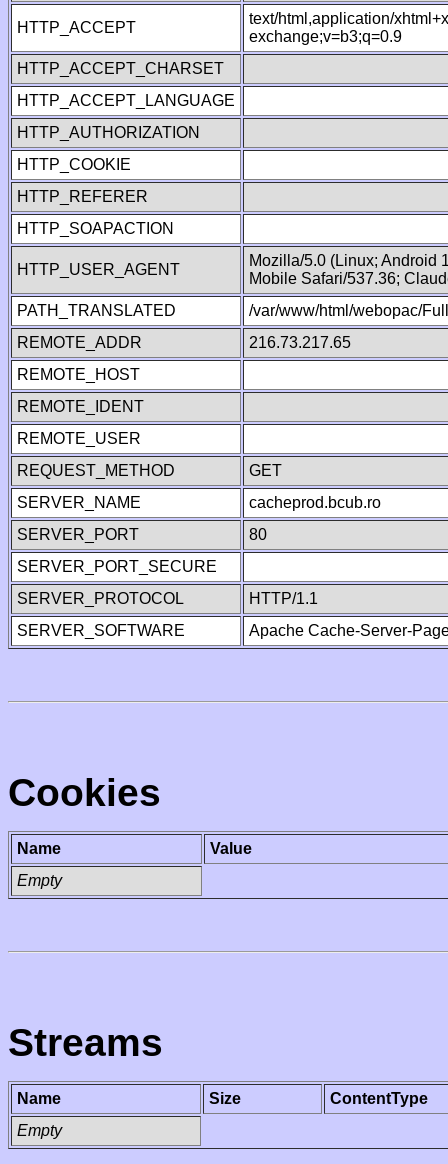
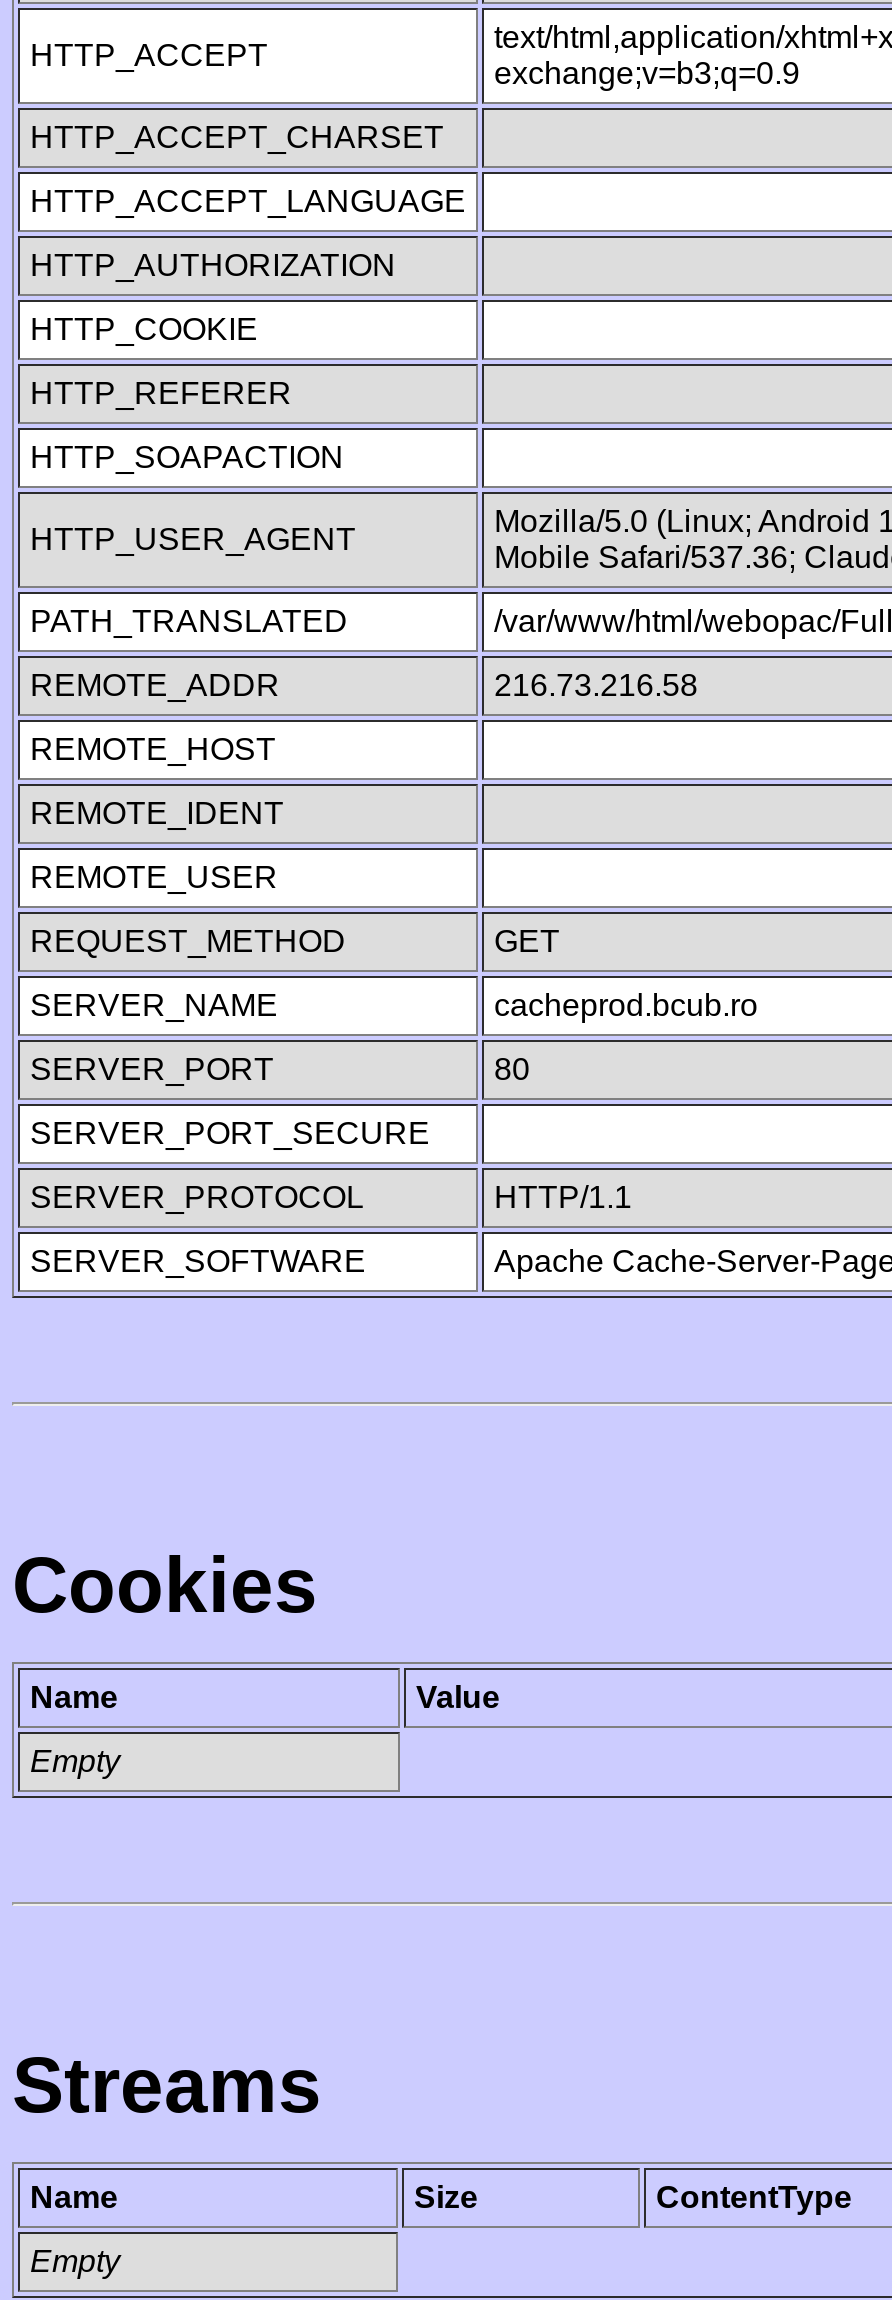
[249,334,351,351] 216.73.217.65 -> [494,668,698,702] 216.73.216.58

